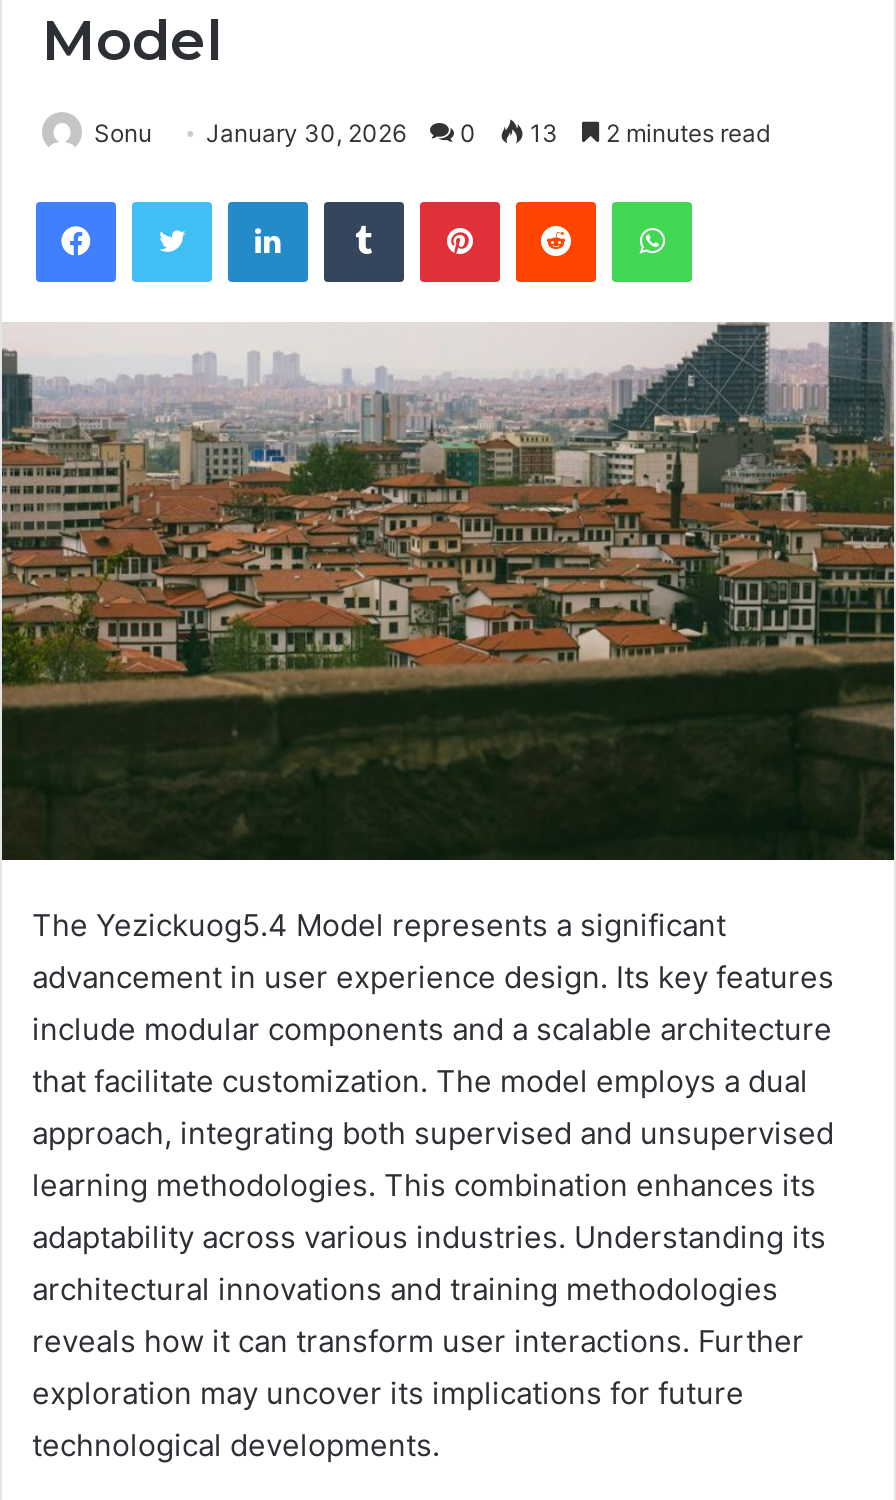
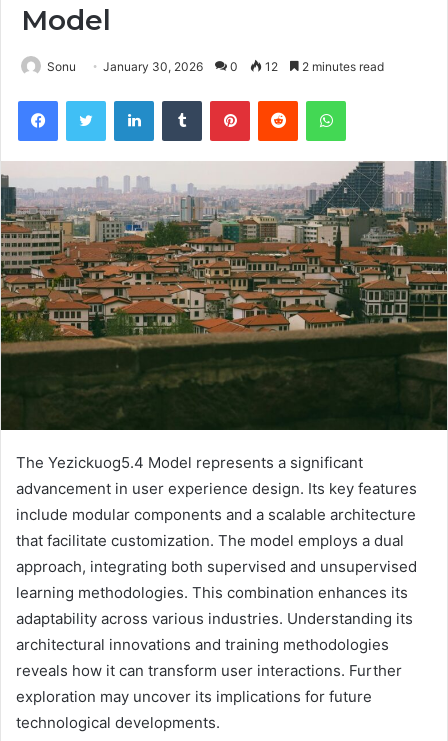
[94,119,770,149] Sonu January 30, 2026 0 13 2 minutes read -> [47,59,384,74] Sonu January 30, 2026 0 12 2 minutes read

